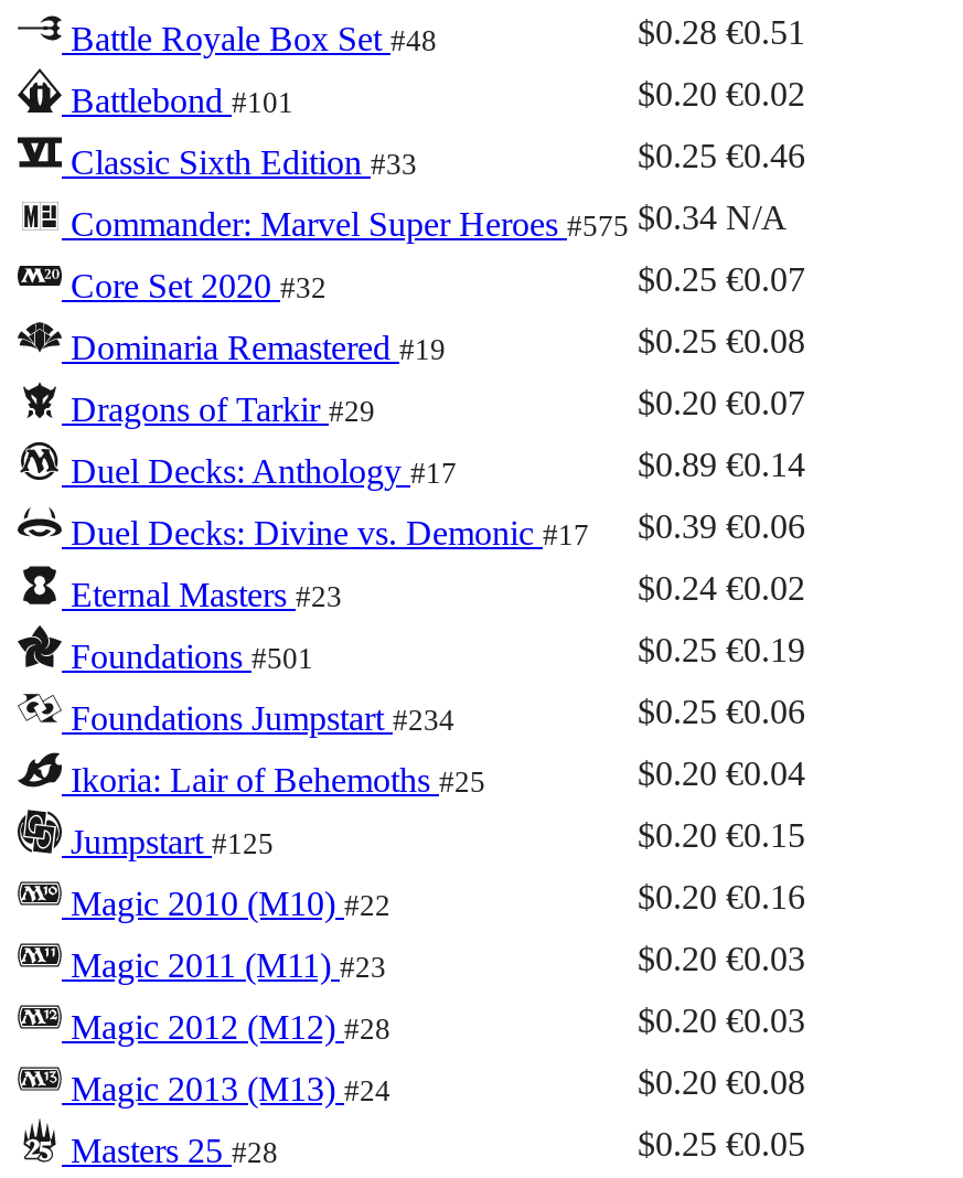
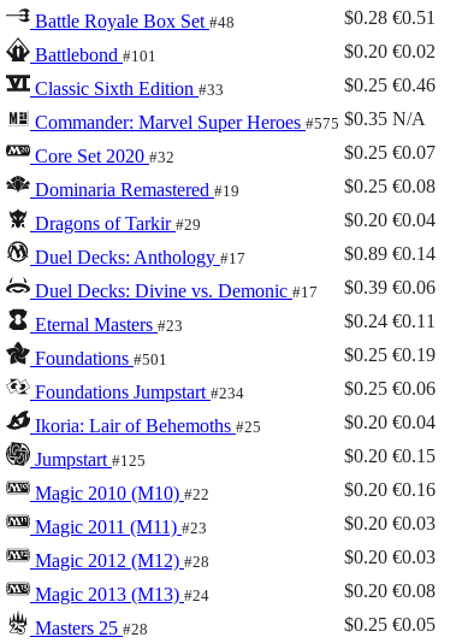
[62,198,788,242] Commander: Marvel Super Heroes #575 $0.34 N/A -> [30,108,426,132] Commander: Marvel Super Heroes #575 $0.35 N/A
[638,384,805,421] $0.20 €0.07 -> [344,209,436,230] $0.20 €0.04
[638,569,805,606] $0.24 €0.02 -> [344,311,436,331] $0.24 €0.11

